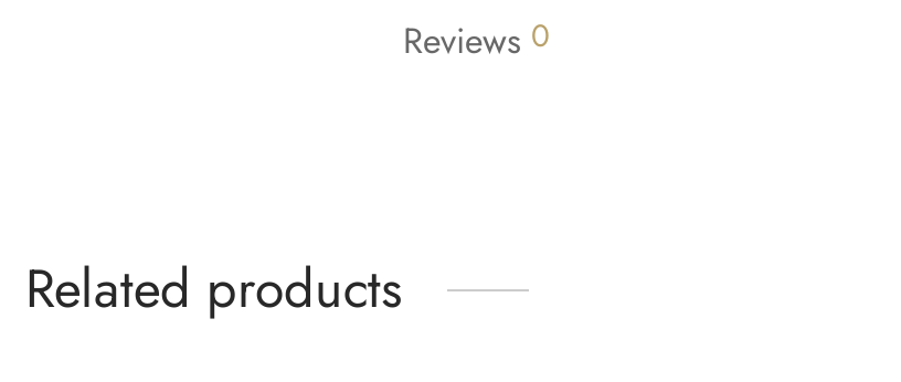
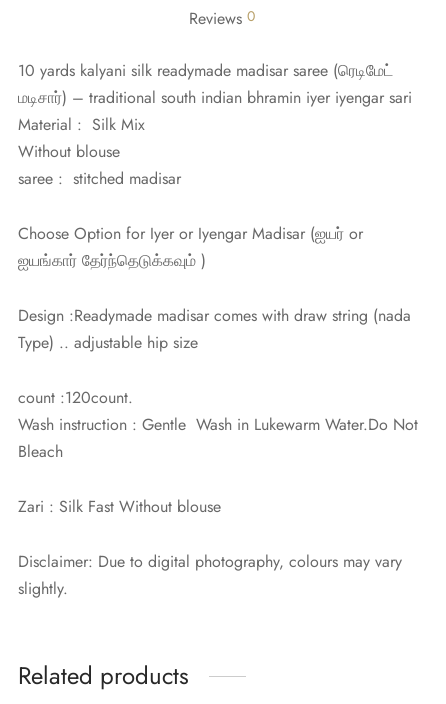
none -> [18,59,418,600] 10 yards kalyani silk readymade madisar saree (ரெடிமேட் | மடிசார்) – traditional south indian bhramin iyer iyengar sari | Material : Silk Mix | Without blouse | saree : stitched madisar | Choose Option for Iyer or Iyengar Madisar (ஐயர் or | ஐயங்கார் தேர்ந்தெடுக்கவும் ) | Design :Readymade madisar comes with draw string (nada | Type) .. adjustable hip size | count :120count. | Wash instruction : Gentle Wash in Lukewarm Water.Do Not | Bleach | Zari : Silk Fast Without blouse | Disclaimer: Due to digital photography, colours may vary | slightly.

